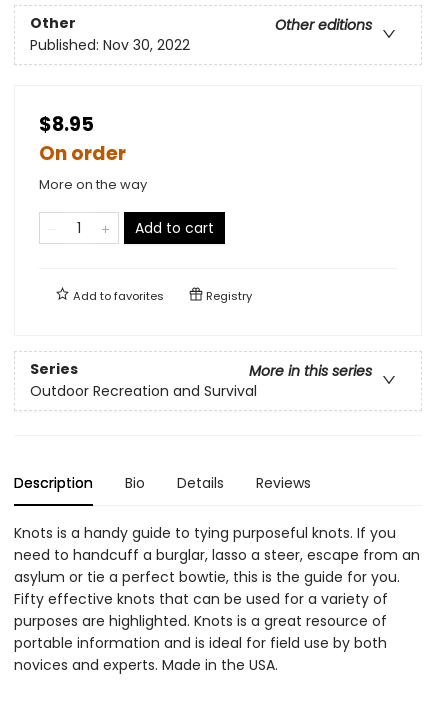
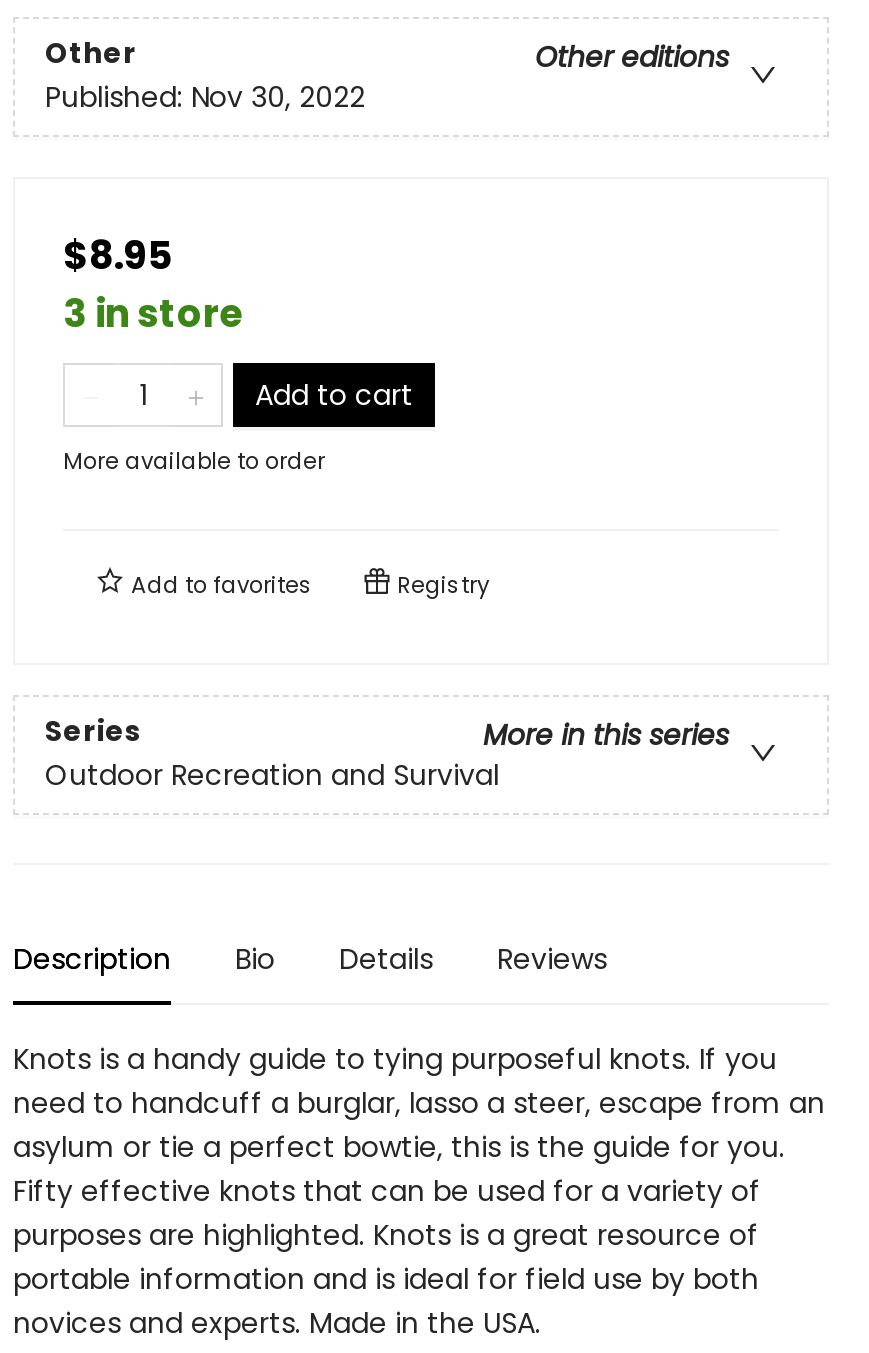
[39,139,147,193] On order | More on the way -> [63,286,243,340] 3 in store
moved [135,217,214,237] -> [255,374,413,414]: Add to cart
none -> [63,444,325,476] More available to order

